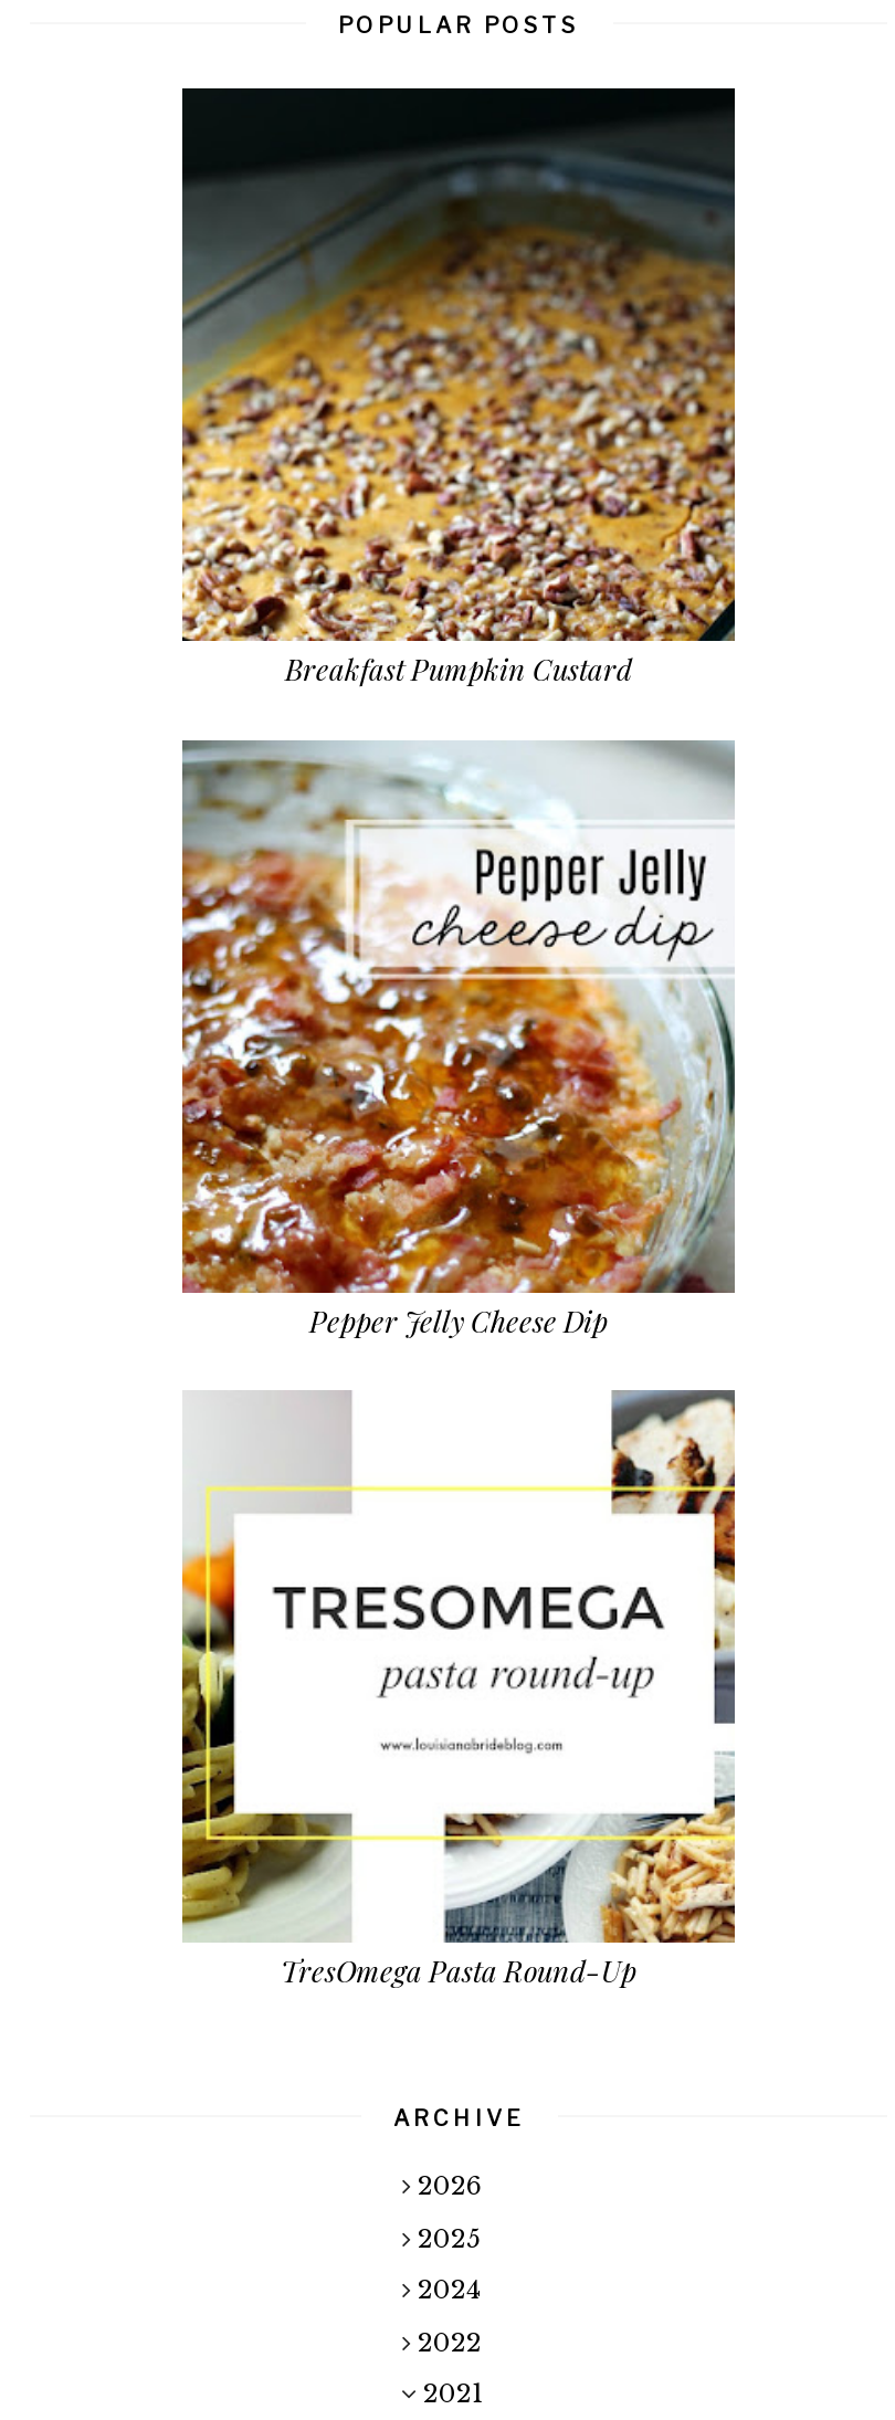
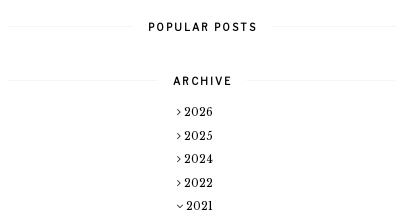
[180,85,737,688] [image] | Breakfast Pumpkin Custard -> none
[180,739,737,1339] [image] | Pepper Jelly Cheese Dip -> none
[180,1389,737,1990] [image] | TresOmega Pasta Round-Up -> none

